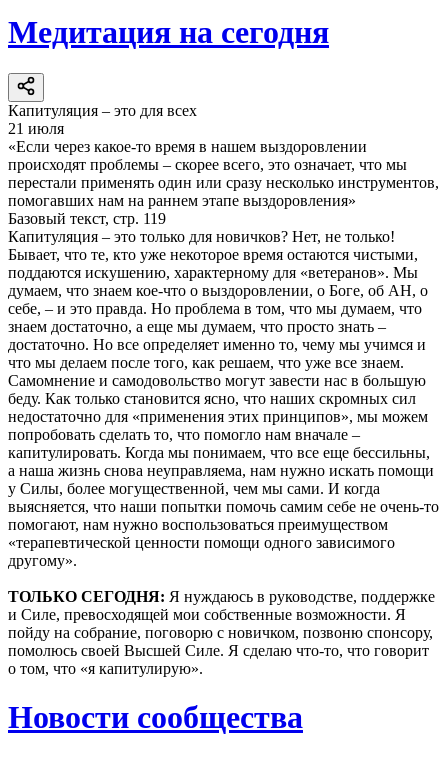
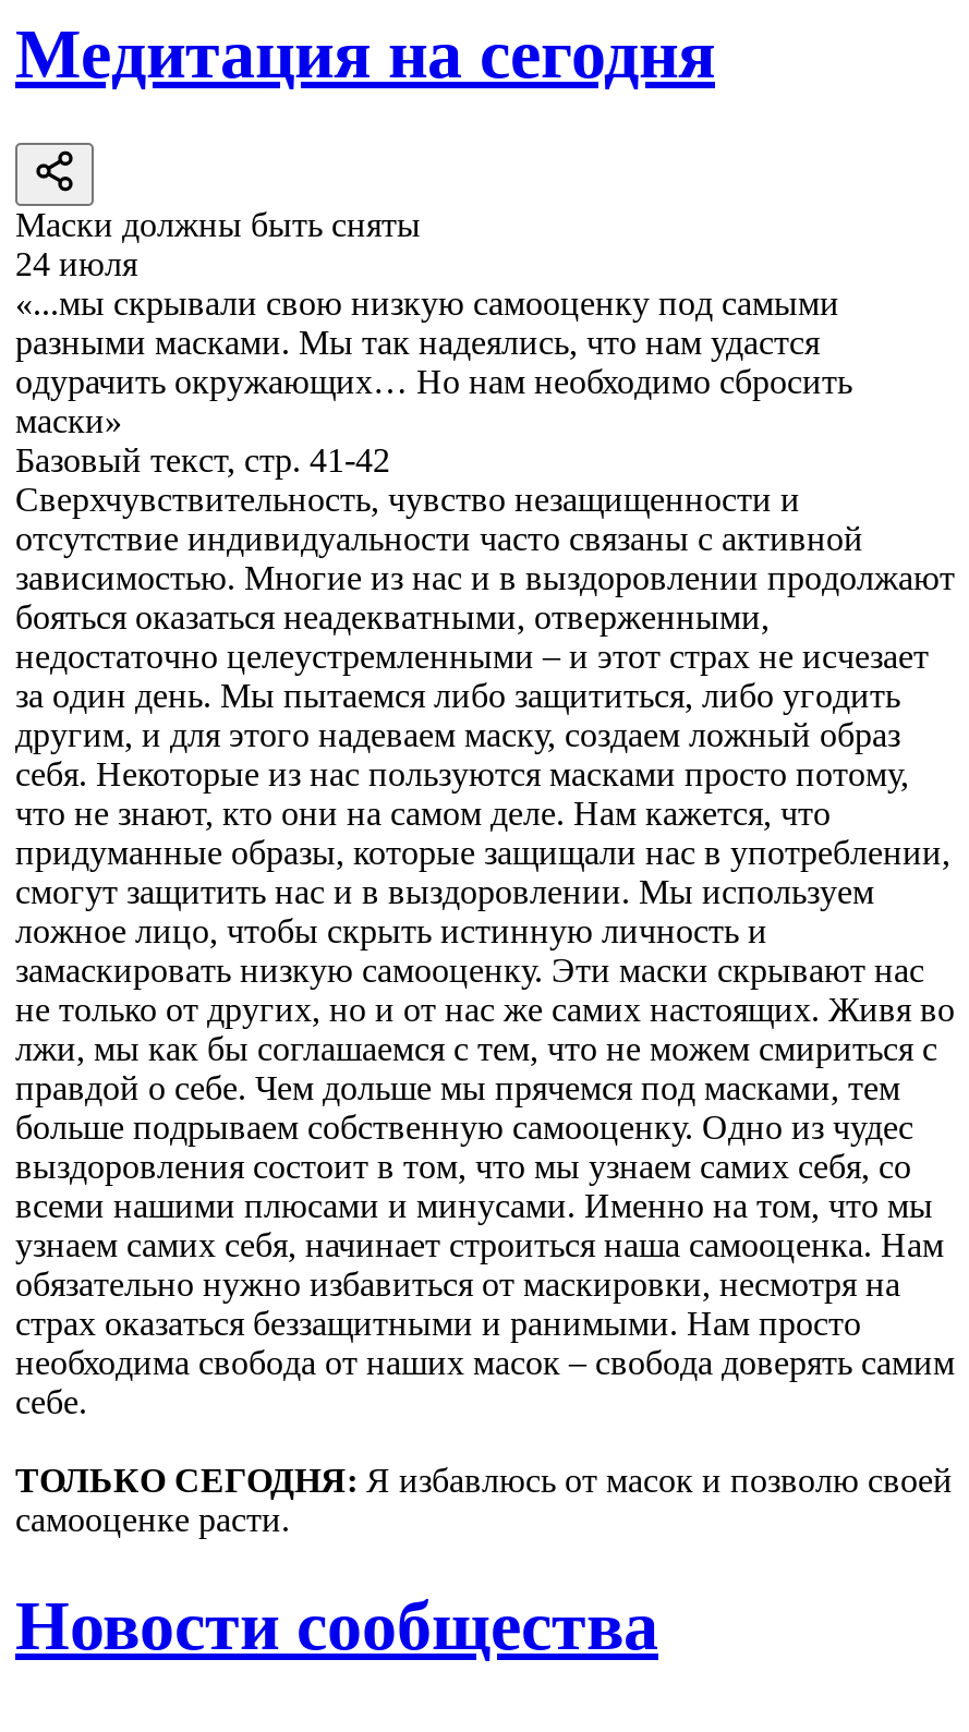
[8,102,439,569] Капитуляция – это для всех | 21 июля | «Если через какое-то время в нашем выздоровлении | происходят проблемы – скорее всего, это означает, что мы | перестали применять один или сразу несколько инструментов, | помогавших нам на раннем этапе выздоровления» | Базовый текст, стр. 119 | Капитуляция – это только для новичков? Нет, не только! | Бывает, что те, кто уже некоторое время остаются чистыми, | поддаются искушению, характерному для «ветеранов». Мы | думаем, что знаем кое-что о выздоровлении, о Боге, об АН, о | себе, – и это правда. Но проблема в том, что мы думаем, что | знаем достаточно, а еще мы думаем, что просто знать – | достаточно. Но все определяет именно то, чему мы учимся и | что мы делаем после того, как решаем, что уже все знаем. | Самомнение и самодовольство могут завести нас в большую | беду. Как только становится ясно, что наших скромных сил | недостаточно для «применения этих принципов», мы можем | попробовать сделать то, что помогло нам вначале – | капитулировать. Когда мы понимаем, что все еще бессильны, | а наша жизнь снова неуправляема, нам нужно искать помощи | у Силы, более могущественной, чем мы сами. И когда | выясняется, что наши попытки помочь самим себе не очень-то | помогают, нам нужно воспользоваться преимуществом | «терапевтической ценности помощи одного зависимого | другому». -> [15,206,955,1420] Маски должны быть сняты | 24 июля | «...мы скрывали свою низкую самооценку под самыми | разными масками. Мы так надеялись, что нам удастся | одурачить окружающих… Но нам необходимо сбросить | маски» | Базовый текст, стр. 41-42 | Сверхчувствительность, чувство незащищенности и | отсутствие индивидуальности часто связаны с активной | зависимостью. Многие из нас и в выздоровлении продолжают | бояться оказаться неадекватными, отверженными, | недостаточно целеустремленными – и этот страх не исчезает | за один день. Мы пытаемся либо защититься, либо угодить | другим, и для этого надеваем маску, создаем ложный образ | себя. Некоторые из нас пользуются масками просто потому, | что не знают, кто они на самом деле. Нам кажется, что | придуманные образы, которые защищали нас в употреблении, | смогут защитить нас и в выздоровлении. Мы используем | ложное лицо, чтобы скрыть истинную личность и | замаскировать низкую самооценку. Эти маски скрывают нас | не только от других, но и от нас же самих настоящих. Живя во | лжи, мы как бы соглашаемся с тем, что не можем смириться с | правдой о себе. Чем дольше мы прячемся под масками, тем | больше подрываем собственную самооценку. Одно из чудес | выздоровления состоит в том, что мы узнаем самих себя, со | всеми нашими плюсами и минусами. Именно на том, что мы | узнаем самих себя, начинает строиться наша самооценка. Нам | обязательно нужно избавиться от маскировки, несмотря на | страх оказаться беззащитными и ранимыми. Нам просто | необходима свобода от наших масок – свобода доверять самим | себе.
[8,588,435,677] ТОЛЬКО СЕГОДНЯ: Я нуждаюсь в руководстве, поддержке | и Силе, превосходящей мои собственные возможности. Я | пойду на собрание, поговорю с новичком, позвоню спонсору, | помолюсь своей Высшей Силе. Я сделаю что-то, что говорит | о том, что «я капитулирую». -> [15,1461,953,1538] ТОЛЬКО СЕГОДНЯ: Я избавлюсь от масок и позволю своей | самооценке расти.

